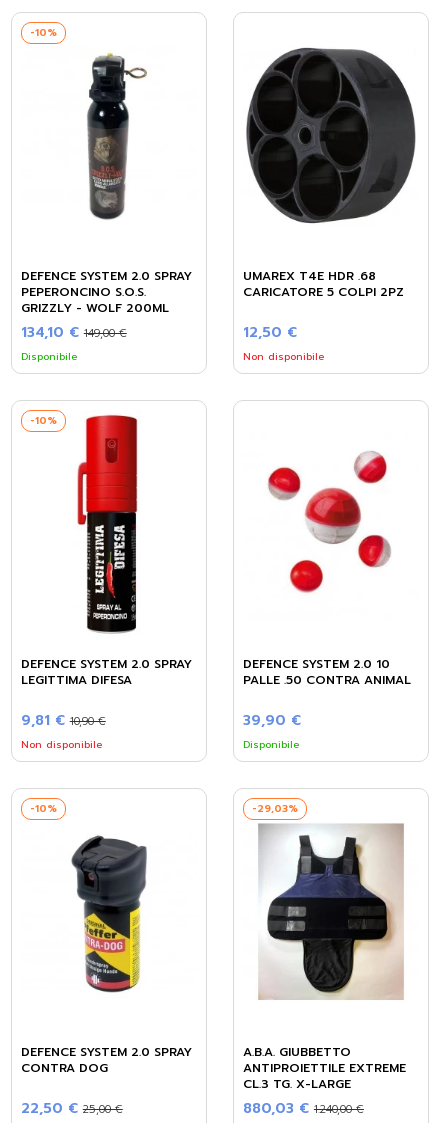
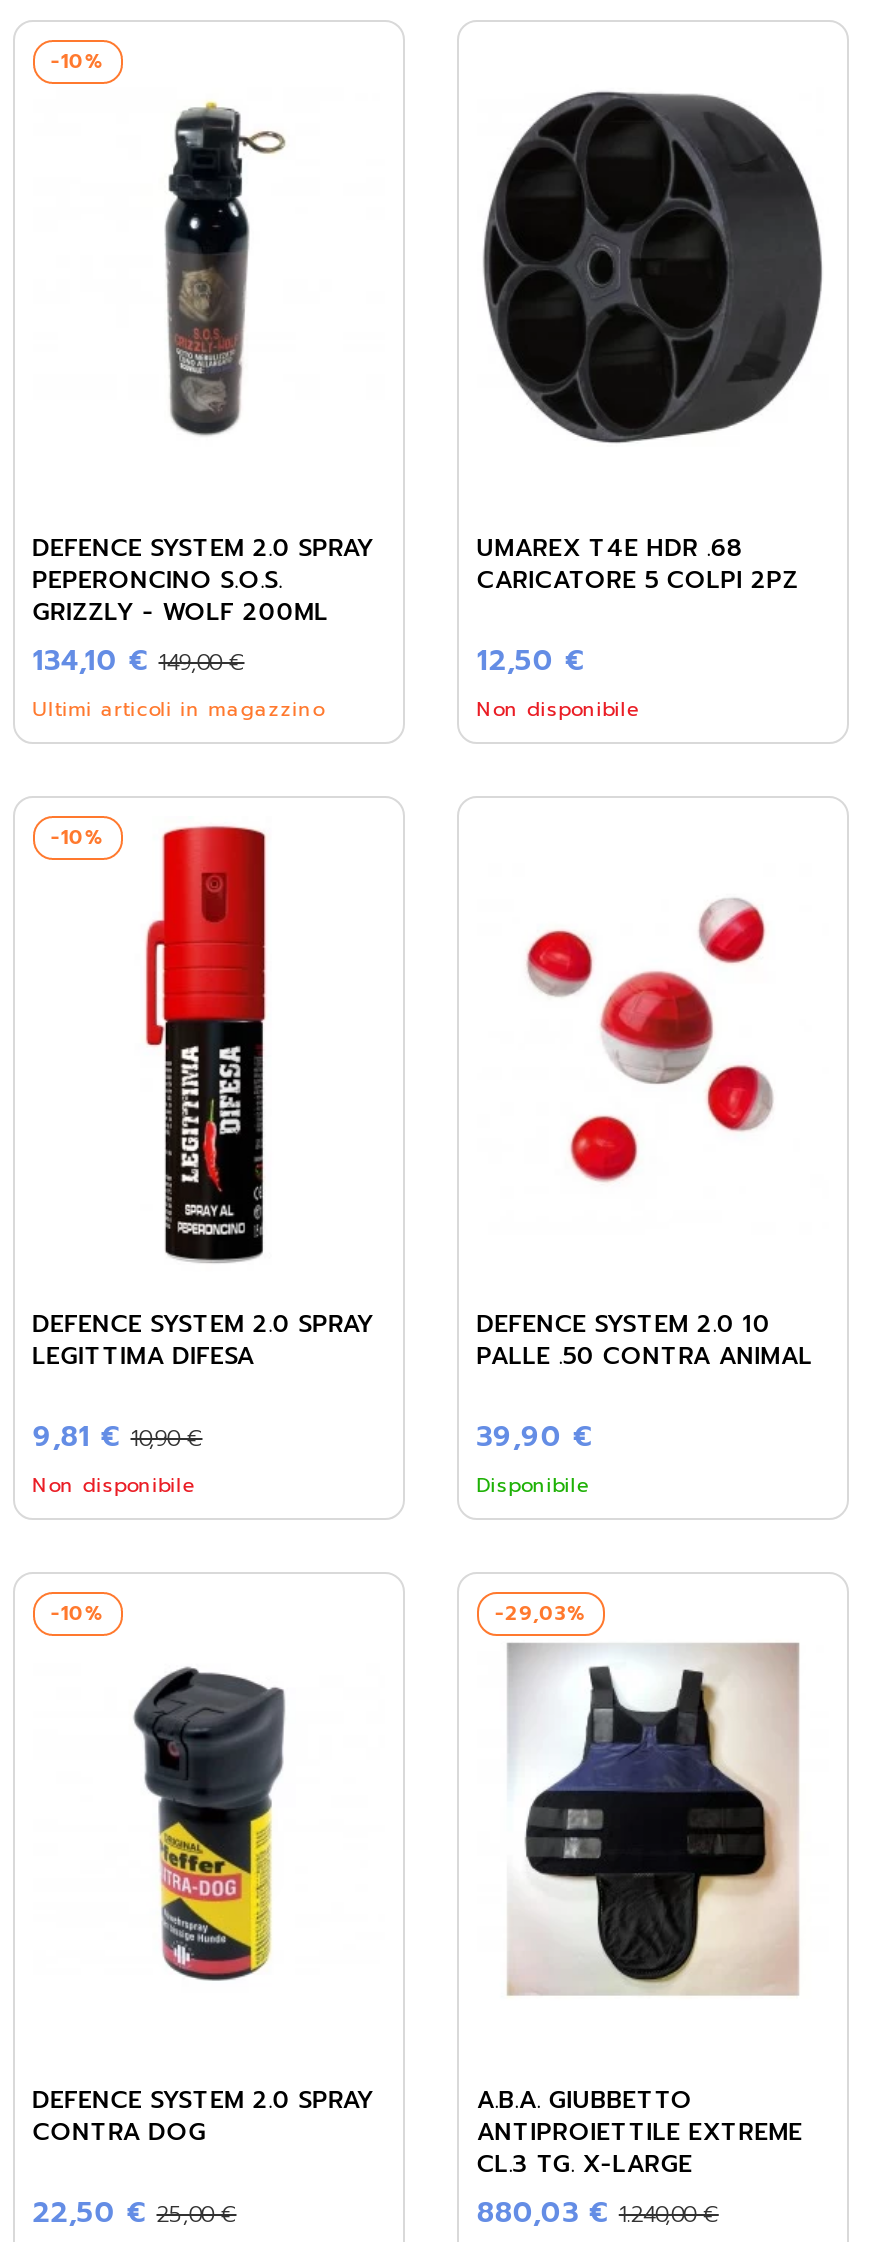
[21,349,77,364] Disponibile -> [33,694,325,724] Ultimi articoli in magazzino

